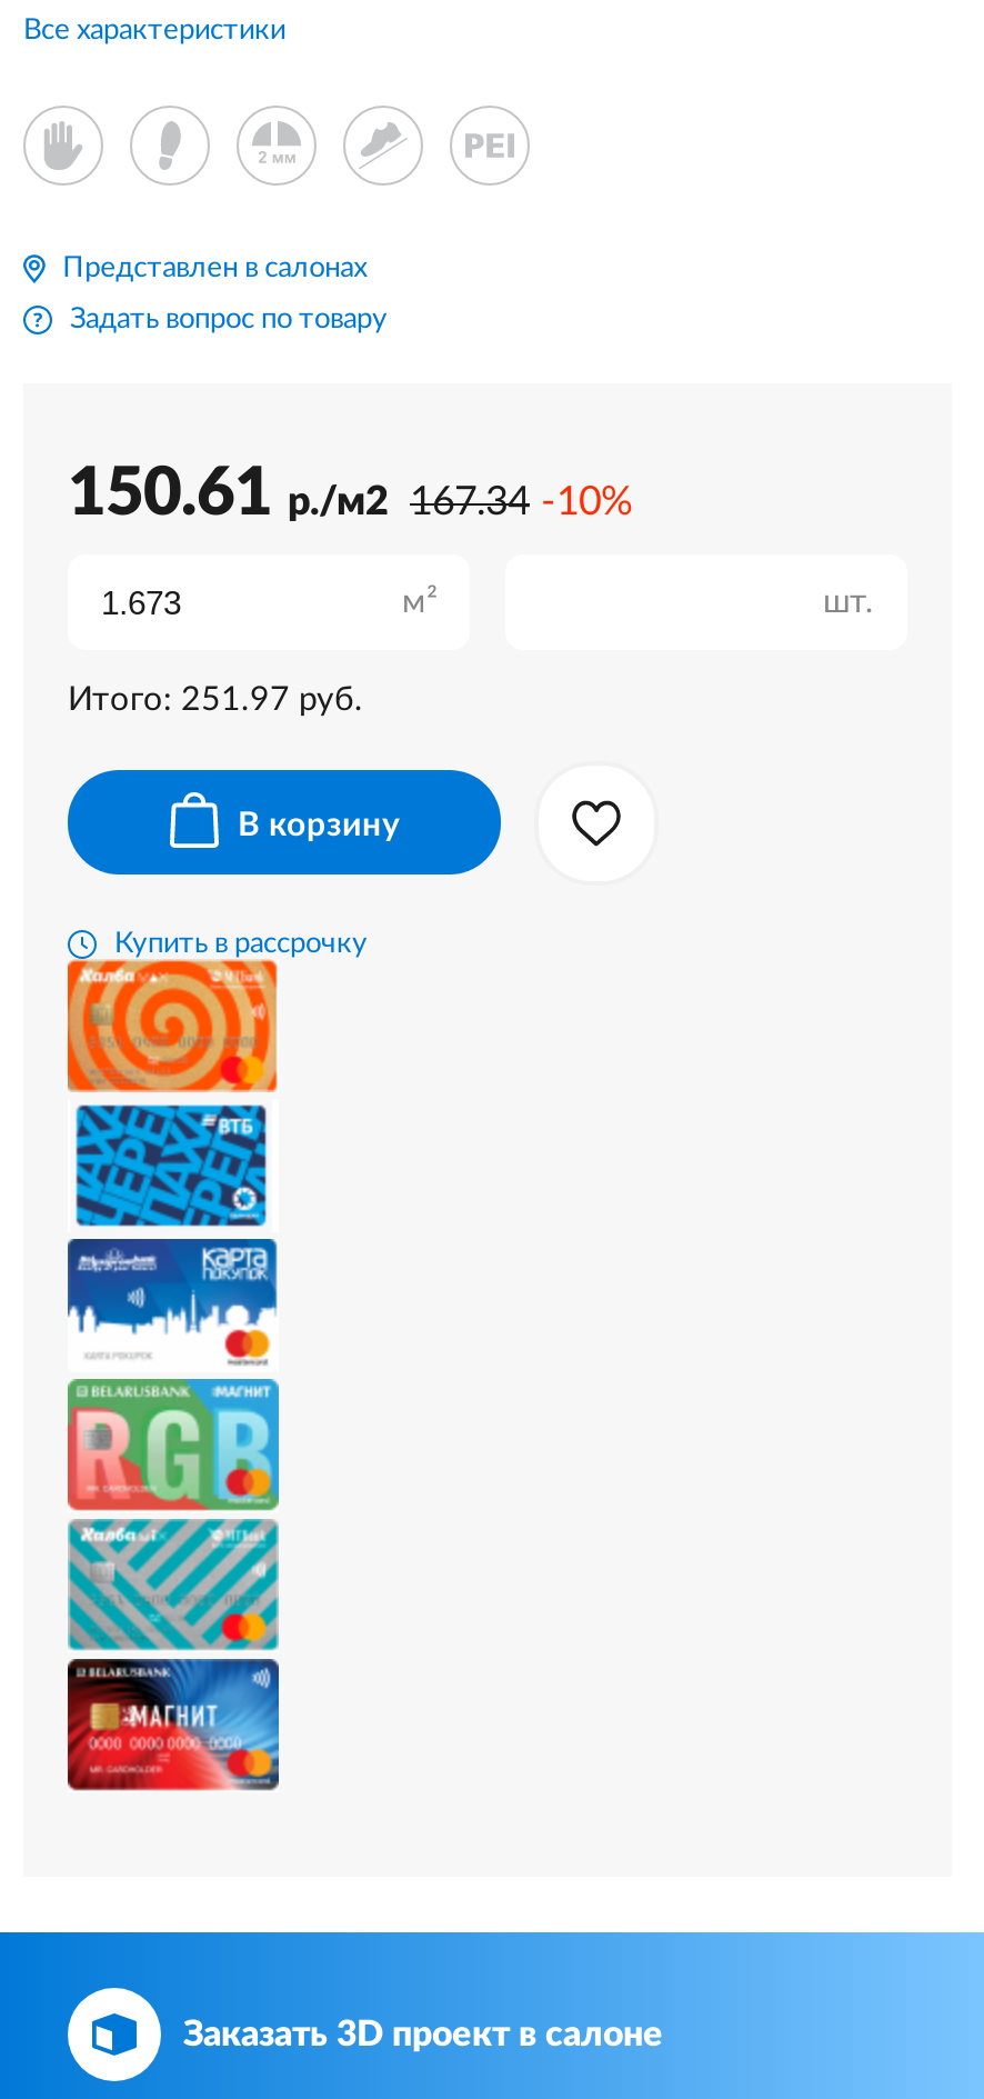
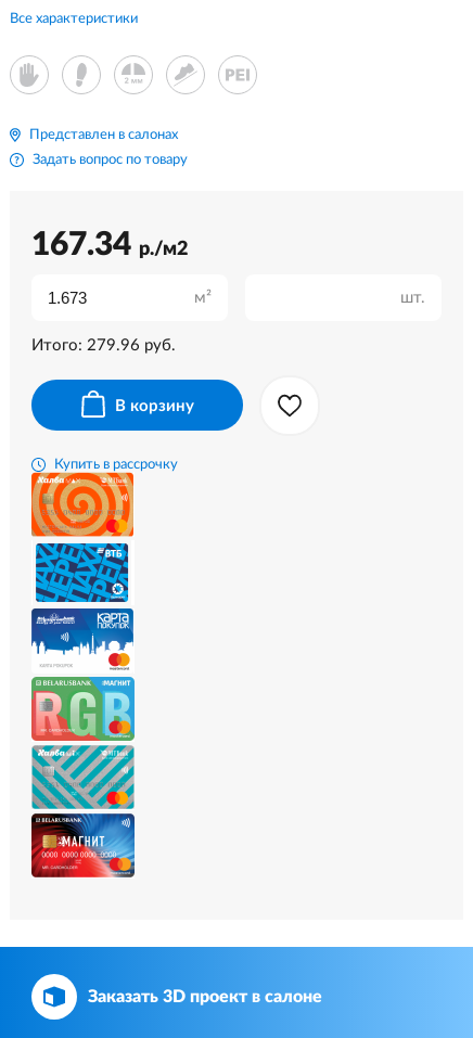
[68,461,632,528] 150.61 р./м2 167.34 -10% -> [31,229,188,261] 167.34 р./м2
[68,683,363,717] Итого: 251.97 руб. -> [31,337,176,354] Итого: 279.96 руб.

